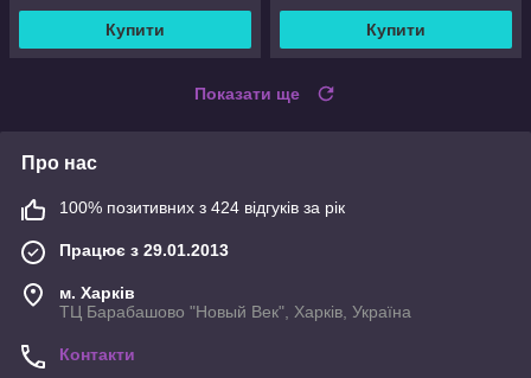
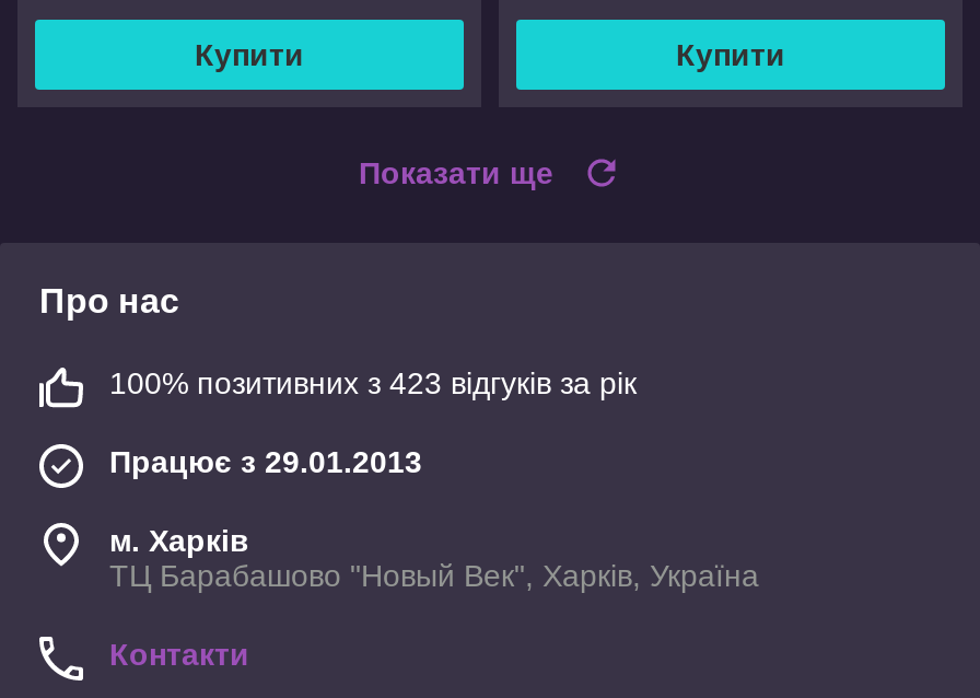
[59,198,345,217] 100% позитивних з 424 відгуків за рік -> [109,365,637,400] 100% позитивних з 423 відгуків за рік

